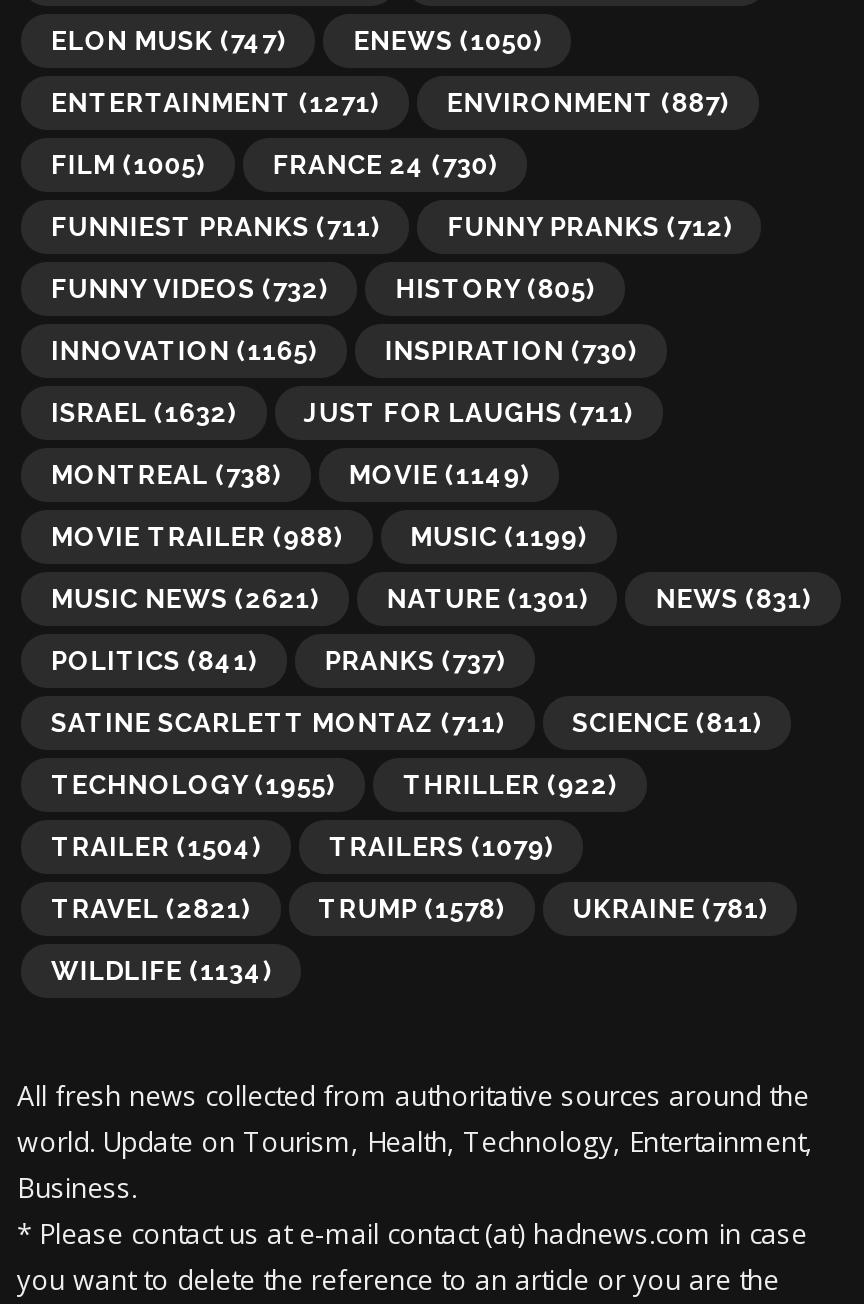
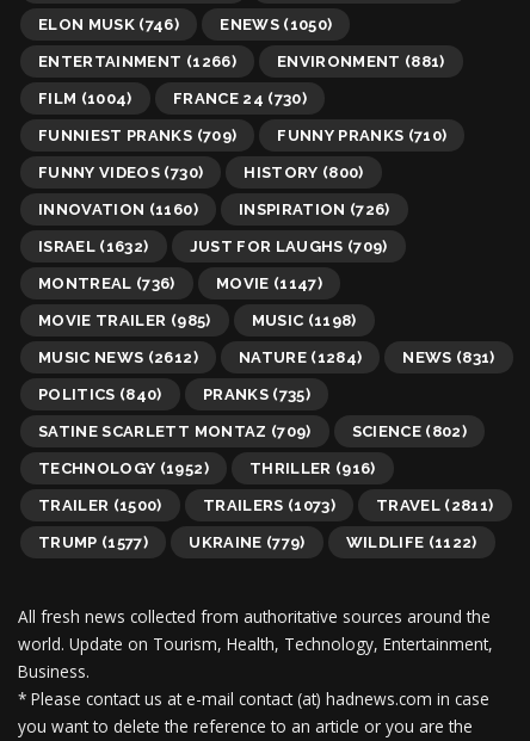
[51,25,285,55] ELON MUSK (747) -> [38,15,179,33] ELON MUSK (746)
[51,87,379,117] ENTERTAINMENT (1271) -> [38,52,236,70] ENTERTAINMENT (1266)
[447,87,729,117] ENVIRONMENT (887) -> [277,52,445,70] ENVIRONMENT (881)
[51,149,205,179] FILM (1005) -> [38,89,132,107] FILM (1004)
[51,211,379,241] FUNNIEST PRANKS (711) -> [38,126,237,144] FUNNIEST PRANKS (709)
[447,211,732,241] FUNNY PRANKS (712) -> [277,126,447,144] FUNNY PRANKS (710)
[51,273,327,303] FUNNY VIDEOS (732) -> [38,163,203,181] FUNNY VIDEOS (730)
[395,273,594,303] HISTORY (805) -> [244,163,364,181] HISTORY (800)
[51,335,317,365] INNOVATION (1165) -> [38,200,198,218] INNOVATION (1160)
[385,335,637,365] INSPIRATION (730) -> [239,200,390,218] INSPIRATION (726)
[304,397,633,427] JUST FOR LAUGHS (711) -> [189,237,388,255] JUST FOR LAUGHS (709)
[51,459,281,489] MONTREAL (738) -> [38,274,175,292] MONTREAL (736)
[349,459,529,489] MOVIE (1149) -> [216,274,322,292] MOVIE (1147)
[51,521,342,551] MOVIE TRAILER (988) -> [38,311,211,329] MOVIE TRAILER (985)
[410,521,586,551] MUSIC (1199) -> [251,311,357,329] MUSIC (1198)
[51,583,319,613] MUSIC NEWS (2621) -> [38,348,198,366] MUSIC NEWS (2612)
[387,583,588,613] NATURE (1301) -> [239,348,362,366] NATURE (1284)
[51,645,257,675] POLITICS (841) -> [38,385,162,403] POLITICS (840)
[325,645,505,675] PRANKS (737) -> [203,385,310,403] PRANKS (735)
[51,707,504,737] SATINE SCARLETT MONTAZ (711) -> [38,422,311,440] SATINE SCARLETT MONTAZ (709)
[572,707,761,737] SCIENCE (811) -> [352,422,467,440] SCIENCE (802)
[51,769,335,799] TECHNOLOGY (1955) -> [38,459,209,477] TECHNOLOGY (1952)
[403,769,616,799] THRILLER (922) -> [249,459,376,477] THRILLER (916)
[51,831,261,861] TRAILER (1504) -> [38,496,162,514] TRAILER (1500)
[329,831,553,861] TRAILERS (1079) -> [203,496,335,514] TRAILERS (1073)
[51,893,250,923] TRAVEL (2821) -> [376,496,494,514] TRAVEL (2811)
[318,893,504,923] TRUMP (1578) -> [38,533,148,551] TRUMP (1577)
[572,893,767,923] UKRAINE (781) -> [189,533,305,551] UKRAINE (779)
[51,955,271,985] WILDLIFE (1134) -> [346,533,477,551] WILDLIFE (1122)

